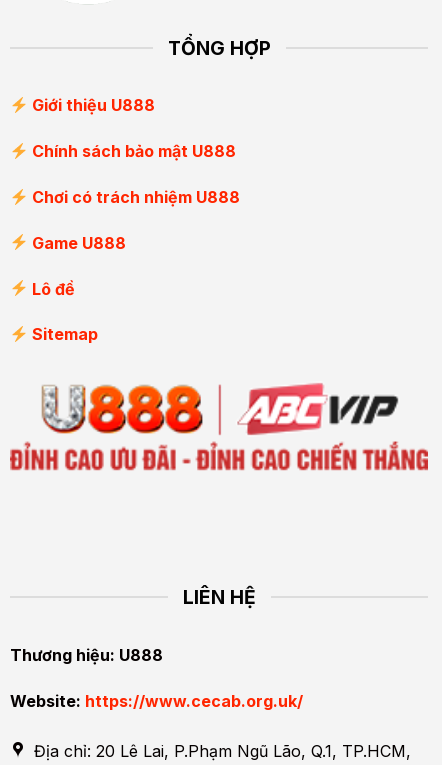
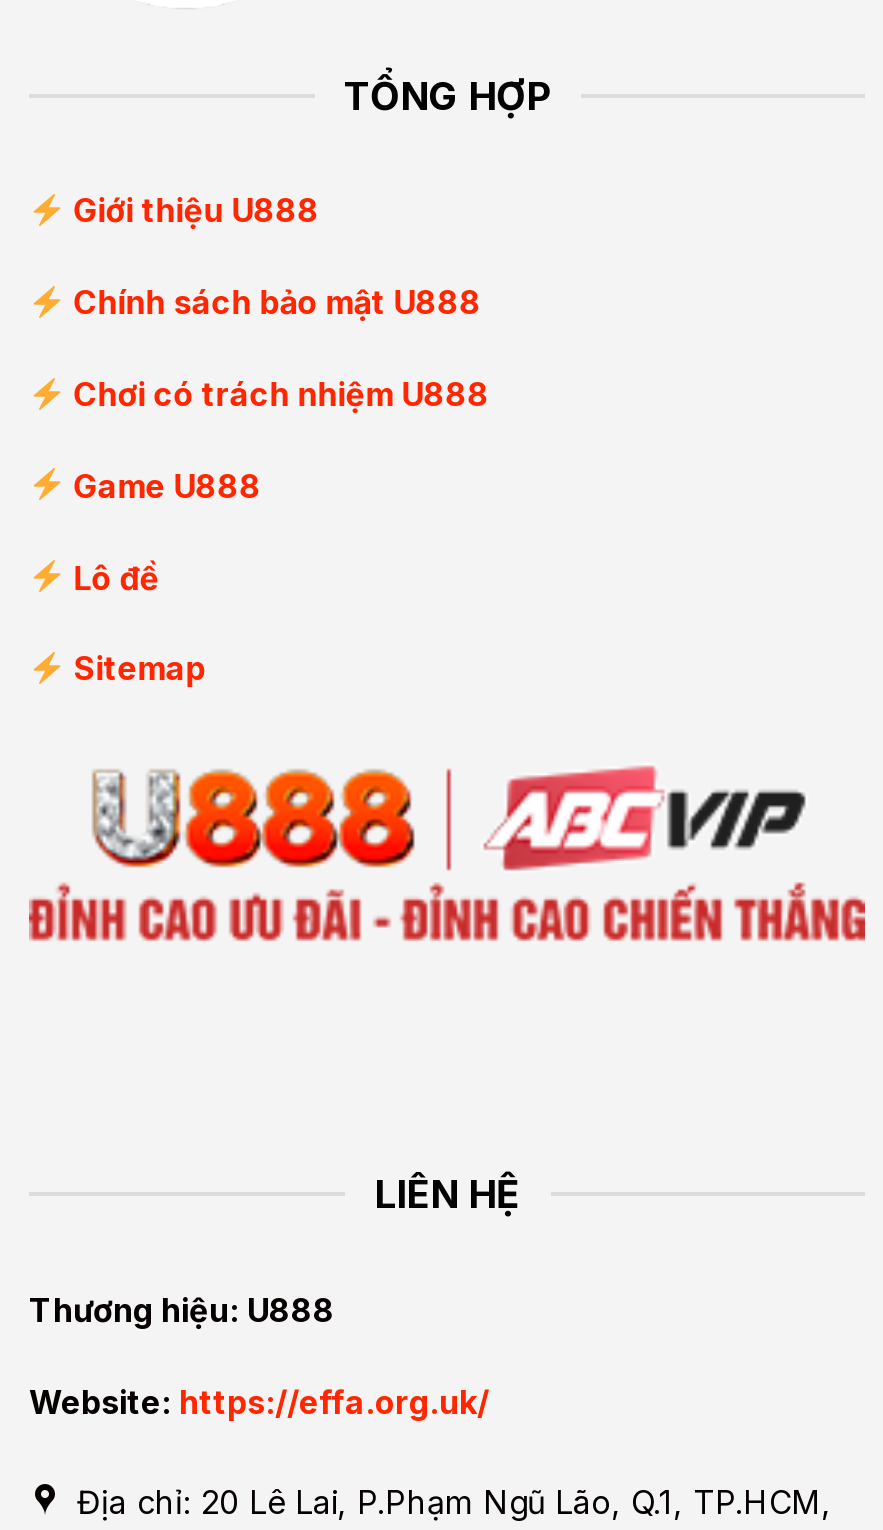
[10,691,303,711] Website: https://www.cecab.org.uk/ -> [29,1381,489,1421] Website: https://effa.org.uk/

